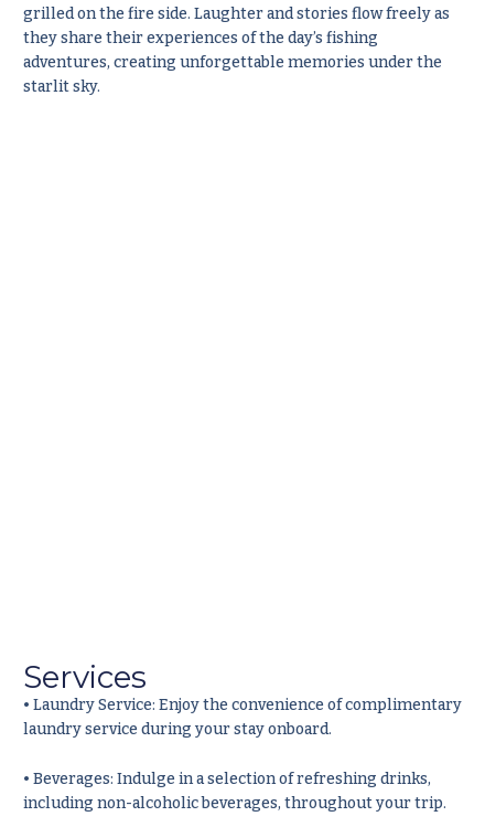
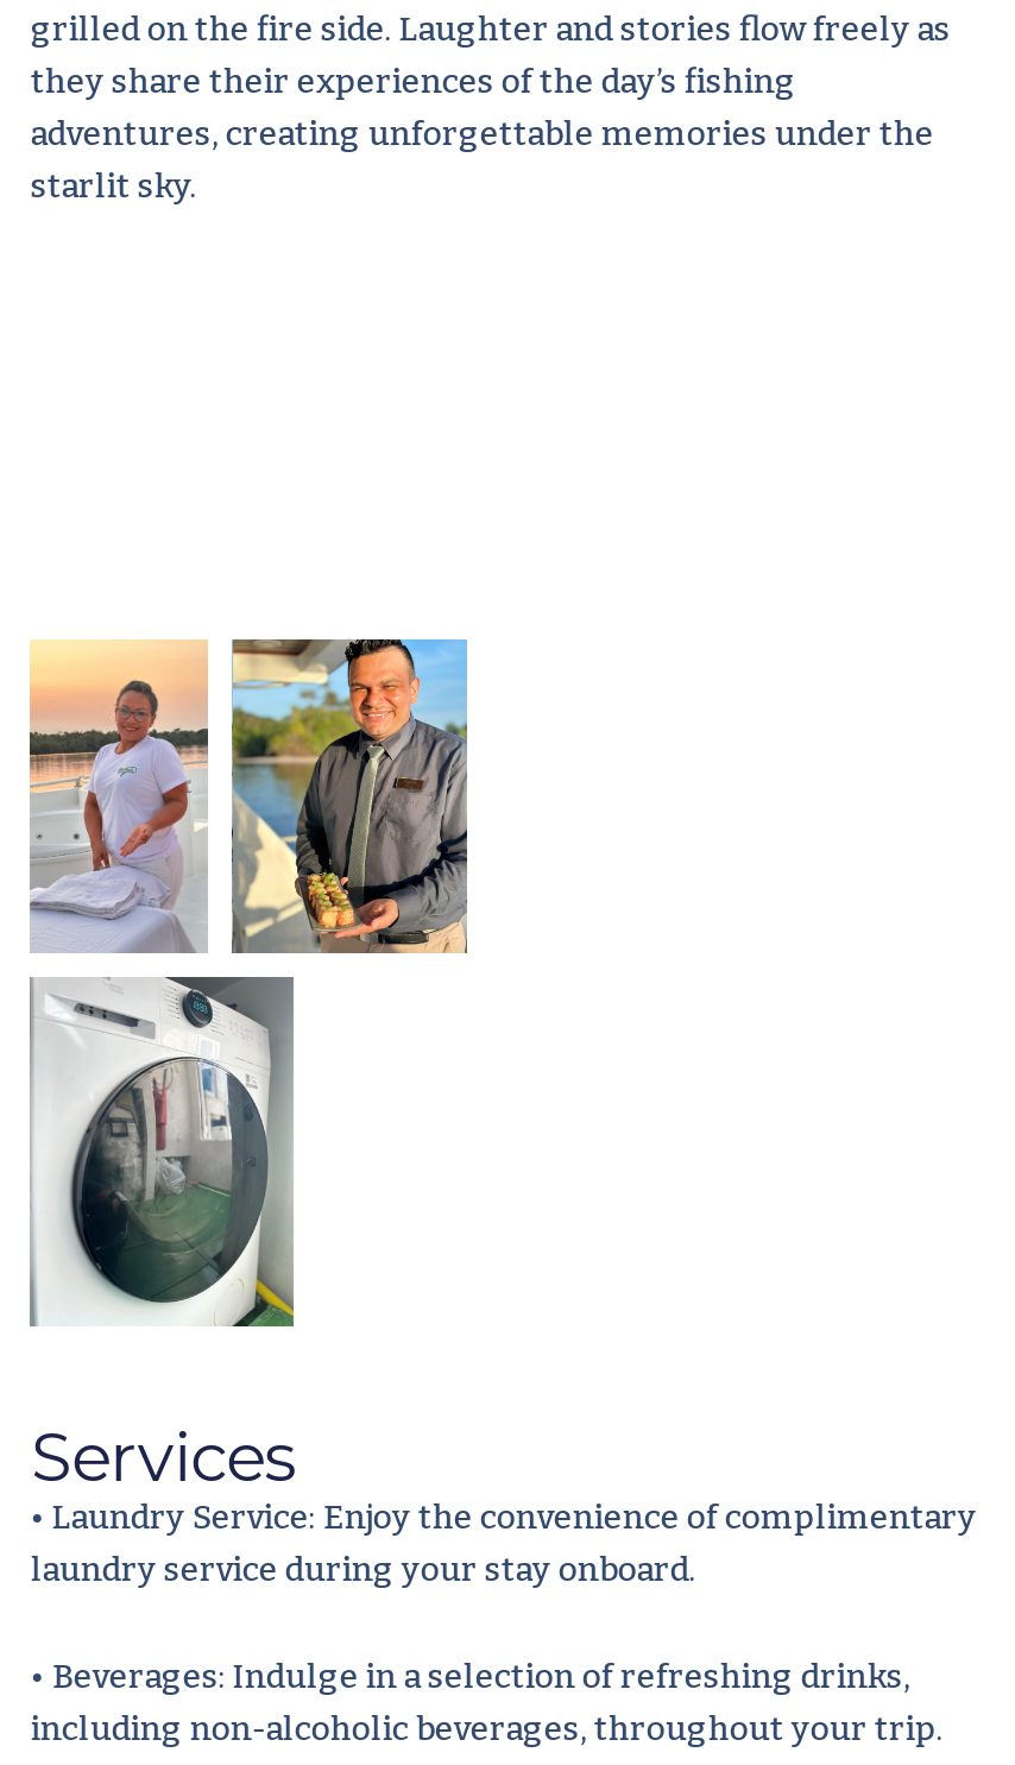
none -> [27,637,210,956] [image]
none -> [27,975,296,1329] [image]
none -> [229,637,469,956] [image]

